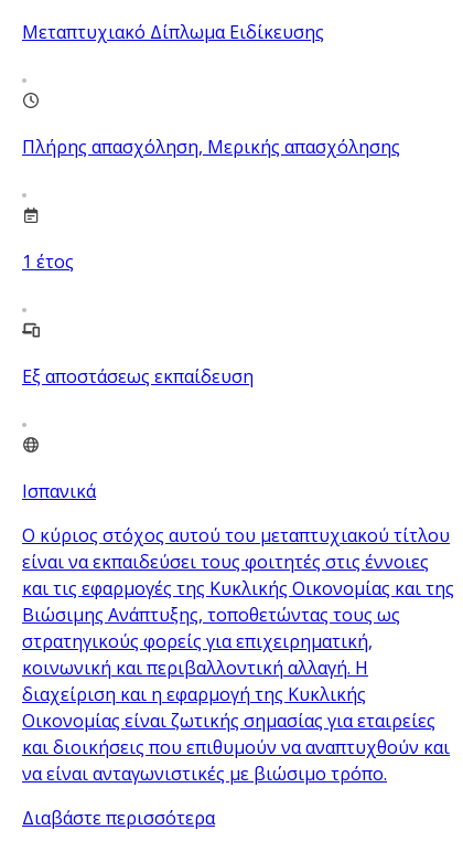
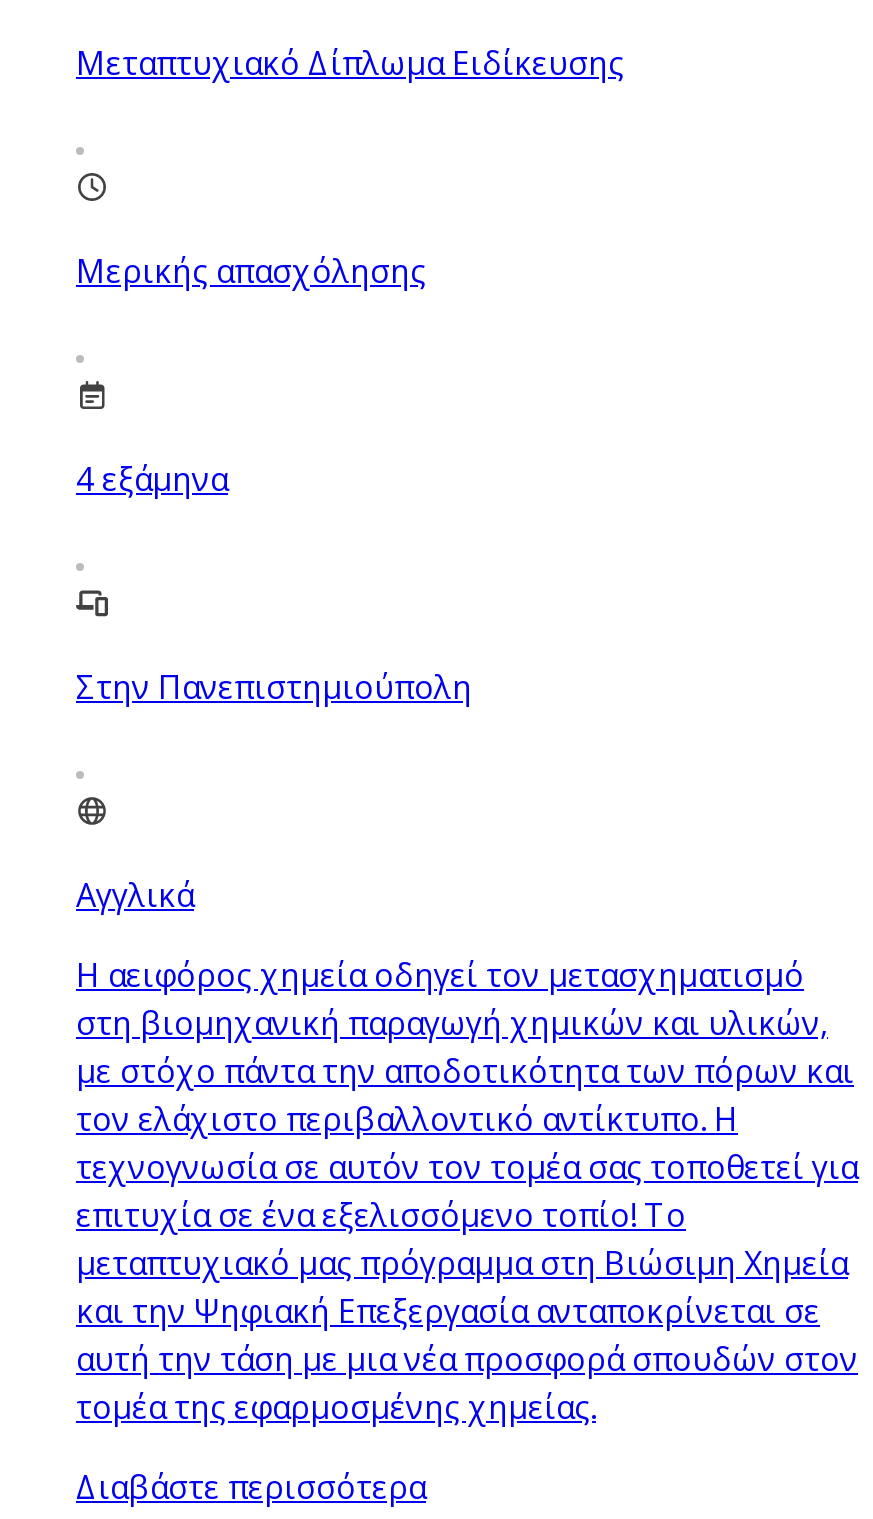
[22,134,400,158] Πλήρης απασχόληση, Μερικής απασχόλησης -> [76,248,426,292] Μερικής απασχόλησης
[22,249,74,273] 1 έτος -> [76,456,228,500] 4 εξάμηνα
[22,364,254,388] Εξ αποστάσεως εκπαίδευση -> [76,664,472,708] Στην Πανεπιστημιούπολη
[22,479,96,503] Ισπανικά -> [76,872,194,916] Αγγλικά
[22,523,454,785] Ο κύριος στόχος αυτού του μεταπτυχιακού τίτλου | είναι να εκπαιδεύσει τους φοιτητές στις έννοιες | και τις εφαρμογές της Κυκλικής Οικονομίας και της | Βιώσιμης Ανάπτυξης, τοποθετώντας τους ως | στρατηγικούς φορείς για επιχειρηματική, | κοινωνική και περιβαλλοντική αλλαγή. Η | διαχείριση και η εφαρμογή της Κυκλικής | Οικονομίας είναι ζωτικής σημασίας για εταιρείες | και διοικήσεις που επιθυμούν να αναπτυχθούν και | να είναι ανταγωνιστικές με βιώσιμο τρόπο. -> [76,952,858,1428] Η αειφόρος χημεία οδηγεί τον μετασχηματισμό | στη βιομηχανική παραγωγή χημικών και υλικών, | με στόχο πάντα την αποδοτικότητα των πόρων και | τον ελάχιστο περιβαλλοντικό αντίκτυπο. Η | τεχνογνωσία σε αυτόν τον τομέα σας τοποθετεί για | επιτυχία σε ένα εξελισσόμενο τοπίο! Το | μεταπτυχιακό μας πρόγραμμα στη Βιώσιμη Χημεία | και την Ψηφιακή Επεξεργασία ανταποκρίνεται σε | αυτή την τάση με μια νέα προσφορά σπουδών στον | τομέα της εφαρμοσμένης χημείας.

